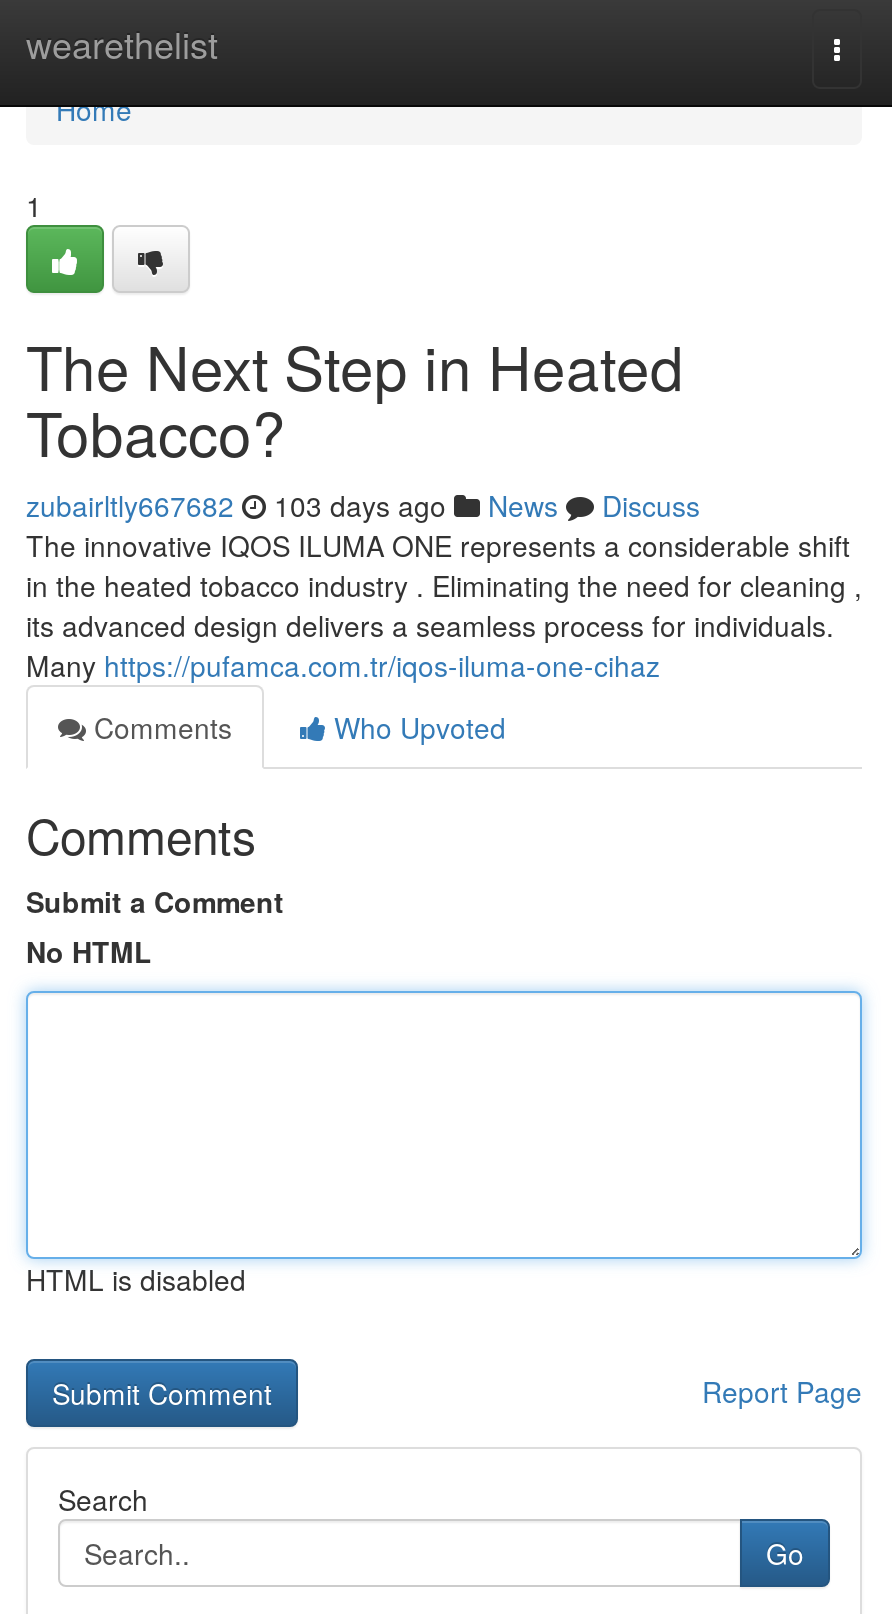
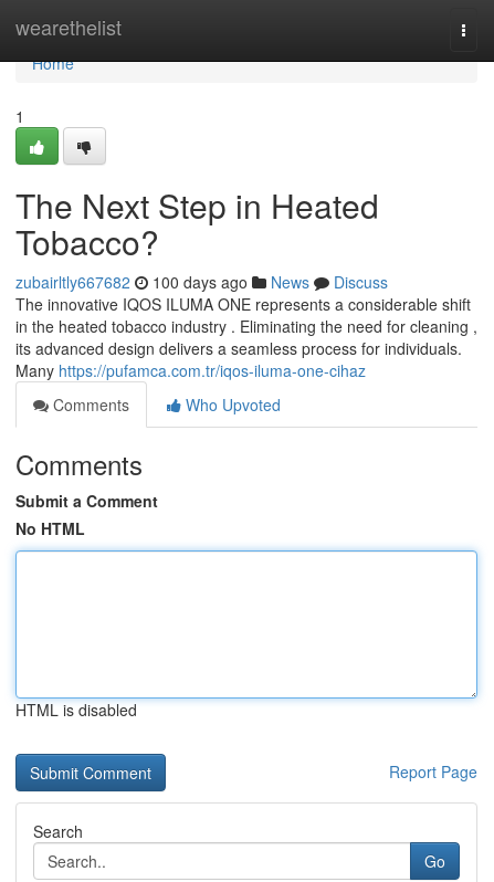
[26,485,700,525] zubairltly667682 103 days ago News Discuss -> [15,271,388,293] zubairltly667682 100 days ago News Discuss

